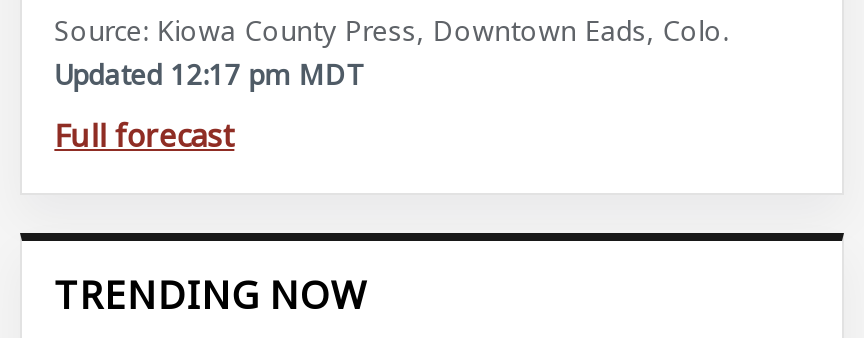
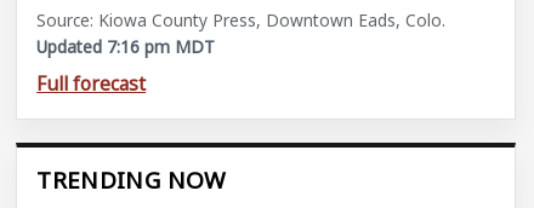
[54,55,364,93] Updated 12:17 pm MDT -> [37,35,215,58] Updated 7:16 pm MDT

